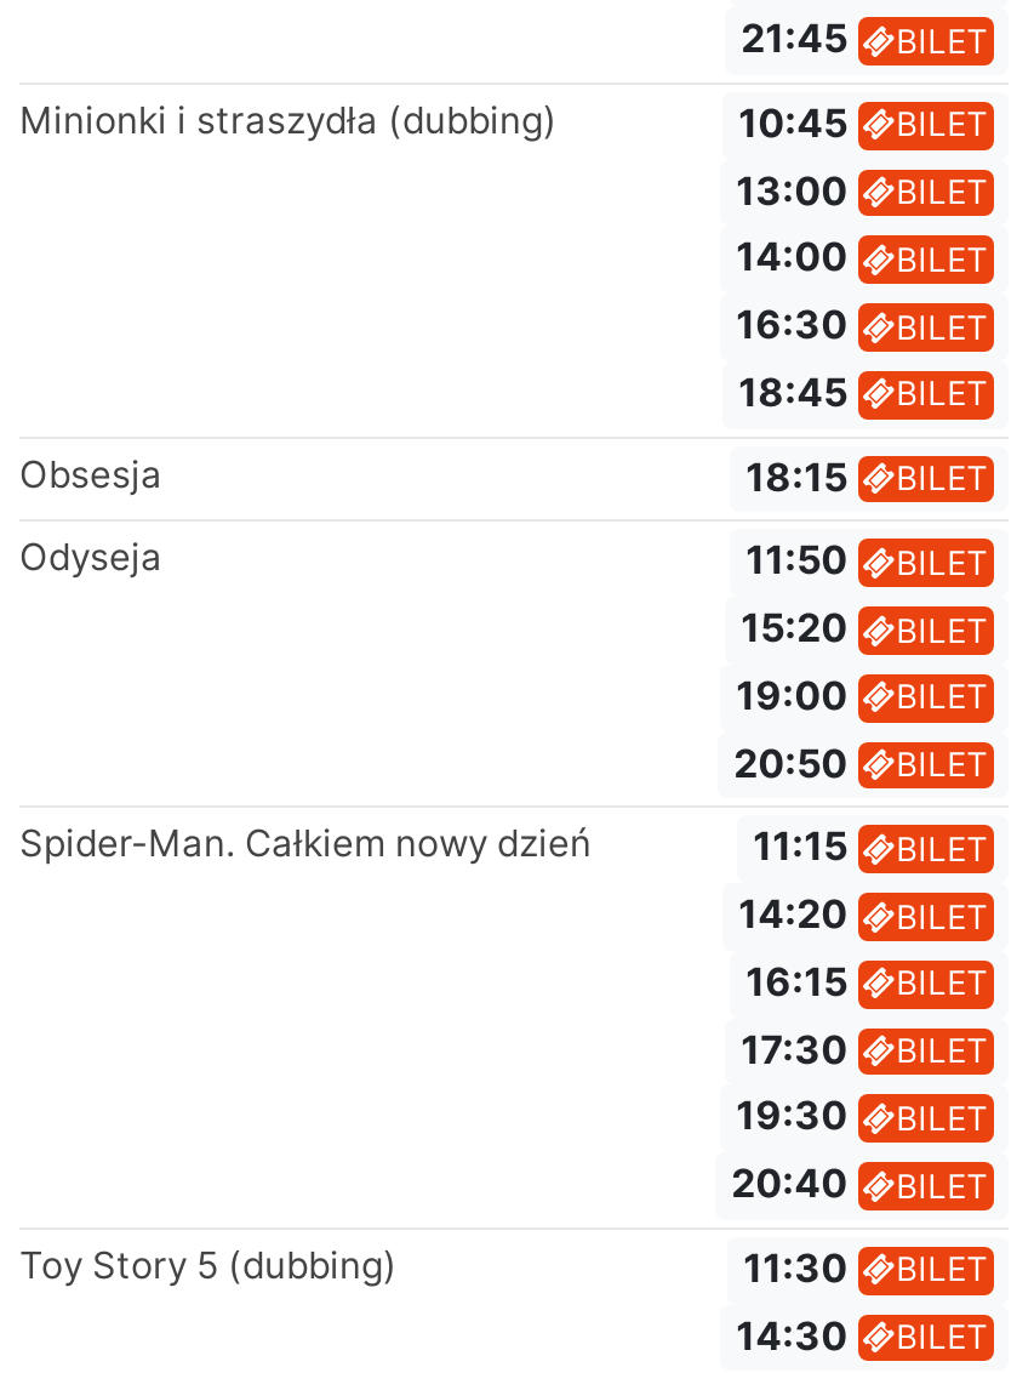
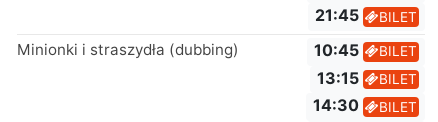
[19,167,988,1291] 13:00 | BILET | 14:00 | BILET | 16:30 | BILET | 18:45 | BILET | Obsesja | 18:15 | BILET | Odyseja | 11:50 | BILET | 15:20 | BILET | 19:00 | BILET | 20:50 | BILET | Spider-Man. Całkiem nowy dzień | 11:15 | BILET | 14:20 | BILET | 16:15 | BILET | 17:30 | BILET | 19:30 | BILET | 20:40 | BILET | Toy Story 5 (dubbing) | 11:30 -> [317,69,363,88] 13:15

